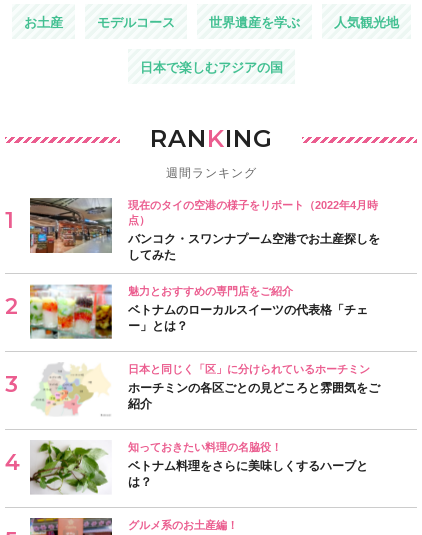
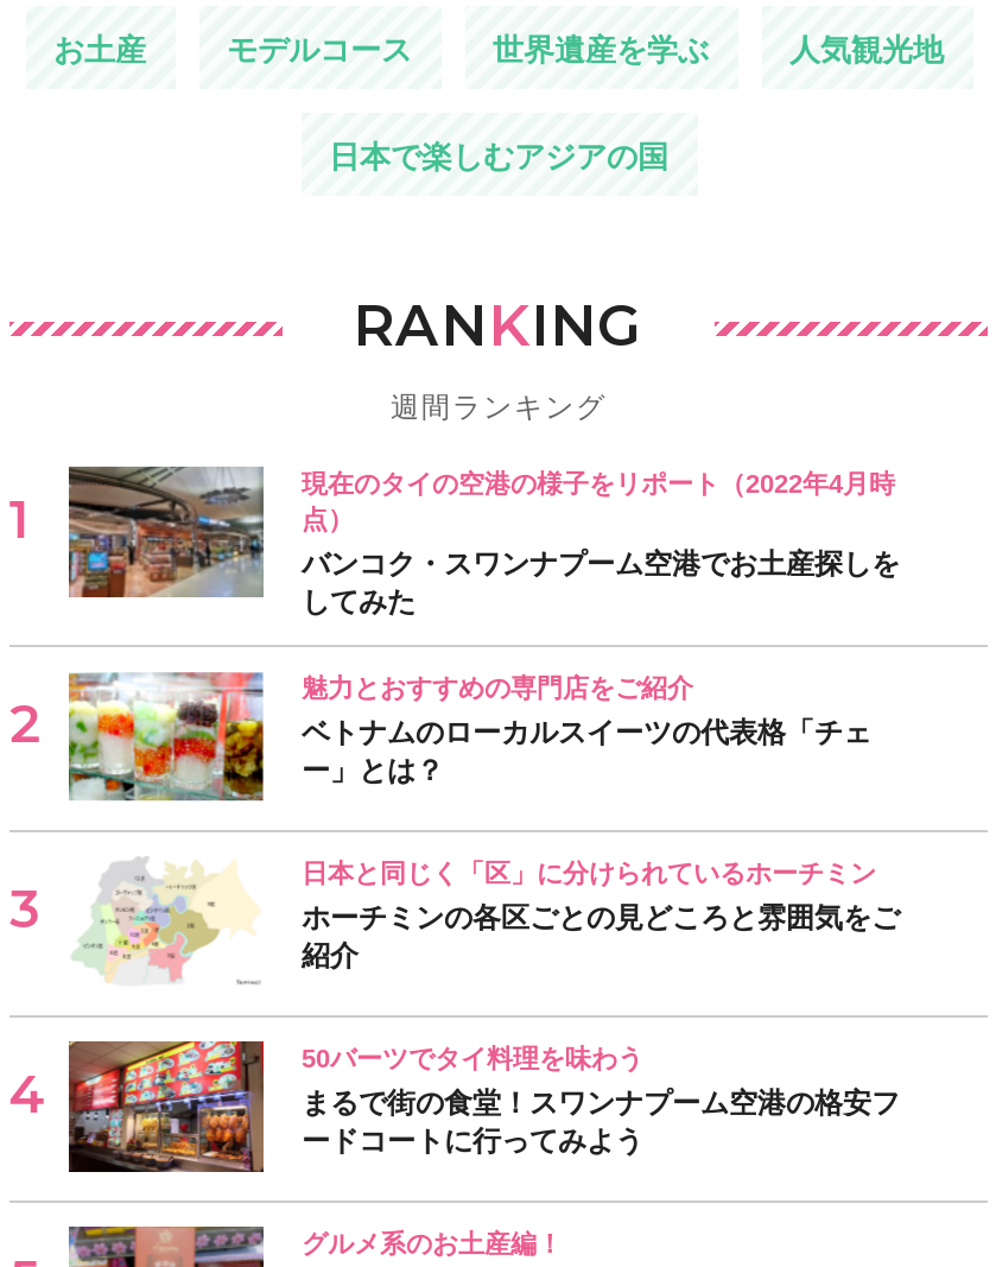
[29,440,368,495] [image] | 知っておきたい料理の名脇役！ | ベトナム料理をさらに美味しくするハーブと | は？ -> [66,1039,900,1174] [image] | 50バーツでタイ料理を味わう | まるで街の食堂！スワンナプーム空港の格安フ | ードコートに行ってみよう

